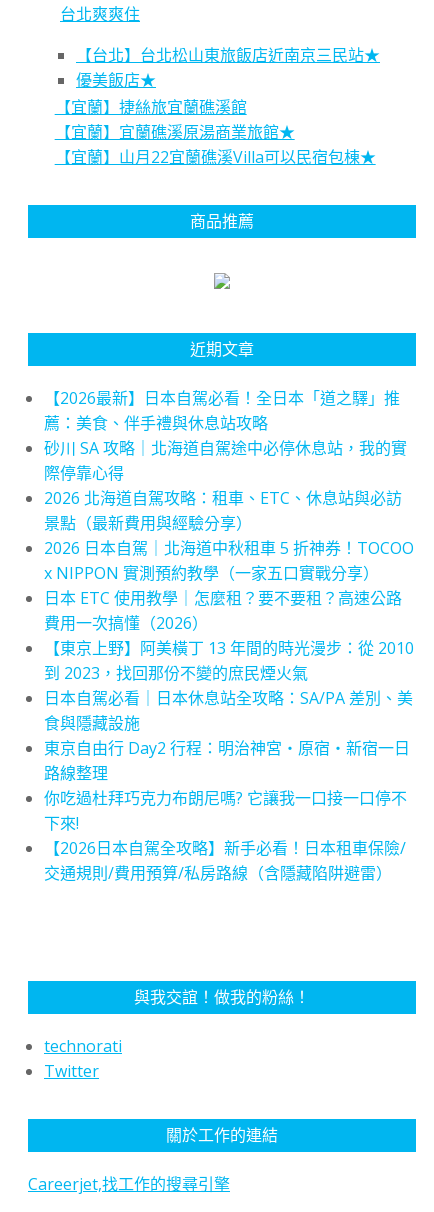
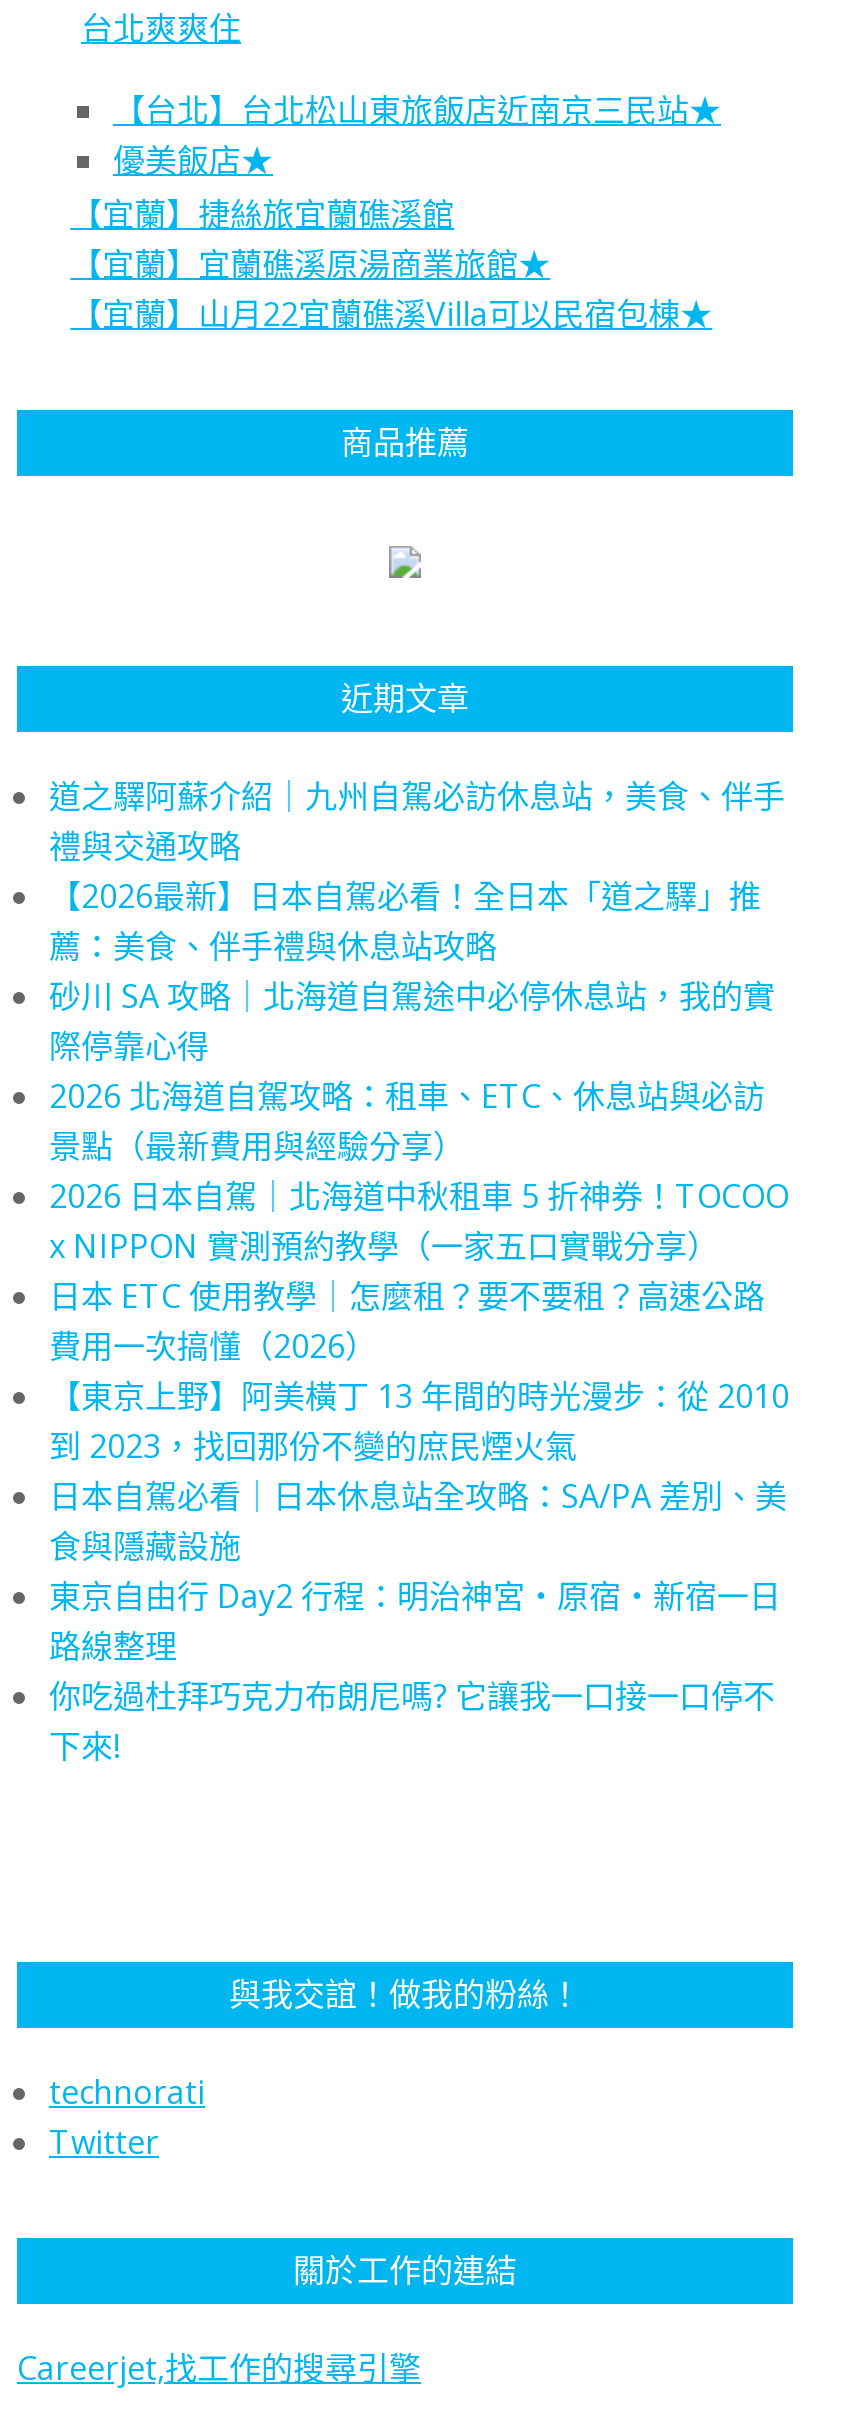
none -> [49,774,785,868] 道之驛阿蘇介紹｜九州自駕必訪休息站，美食、伴手 | 禮與交通攻略
moved [44,387,414,834] -> [49,874,789,1768]: 【2026最新】日本自駕必看！全日本「道之驛」推 | 薦：美食、伴手禮與休息站攻略 | 砂川 SA 攻略｜北海道自駕途中必停休息站，我的實 | ... | 你吃過杜拜巧克力布朗尼嗎? 它讓我一口接一口停不 | 下來!
[44,837,406,884] 【2026日本自駕全攻略】新手必看！日本租車保險/ | 交通規則/費用預算/私房路線（含隱藏陷阱避雷） -> none

